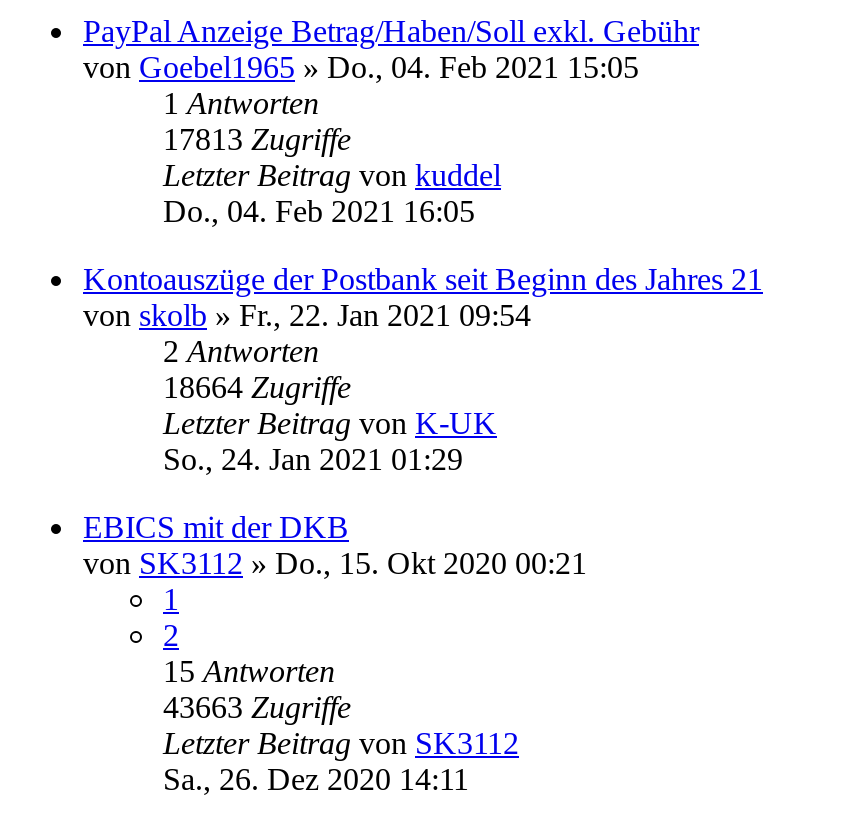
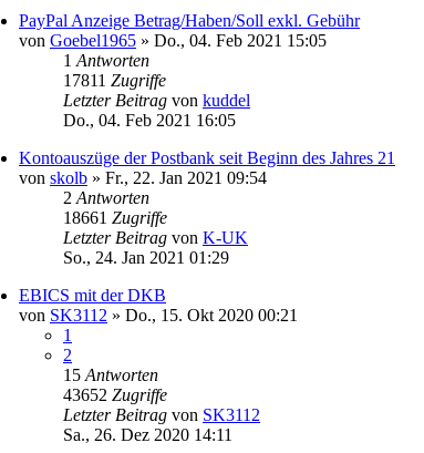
[163,122,351,156] 17813 Zugriffe -> [63,71,166,90] 17811 Zugriffe
[163,370,351,404] 18664 Zugriffe -> [63,208,167,227] 18661 Zugriffe
[163,690,351,724] 43663 Zugriffe -> [63,385,167,404] 43652 Zugriffe

